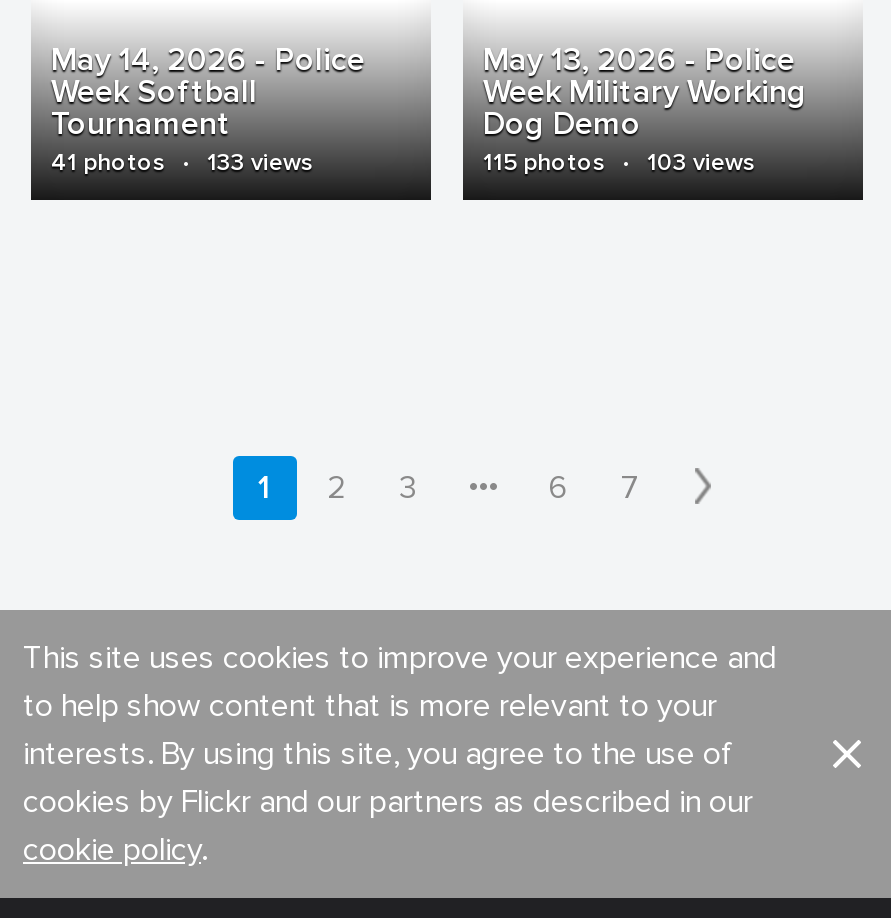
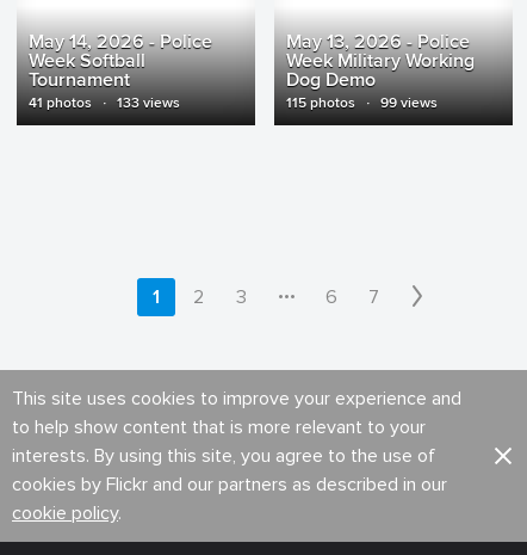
[483,148,755,178] 115 photos · 103 views -> [286,94,438,112] 115 photos · 99 views

